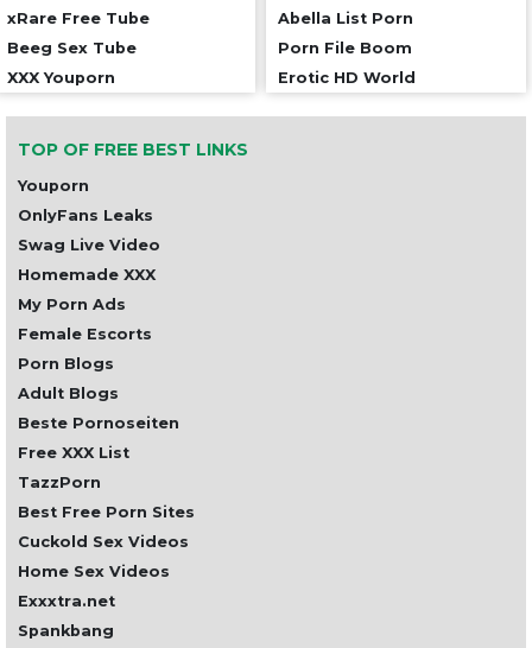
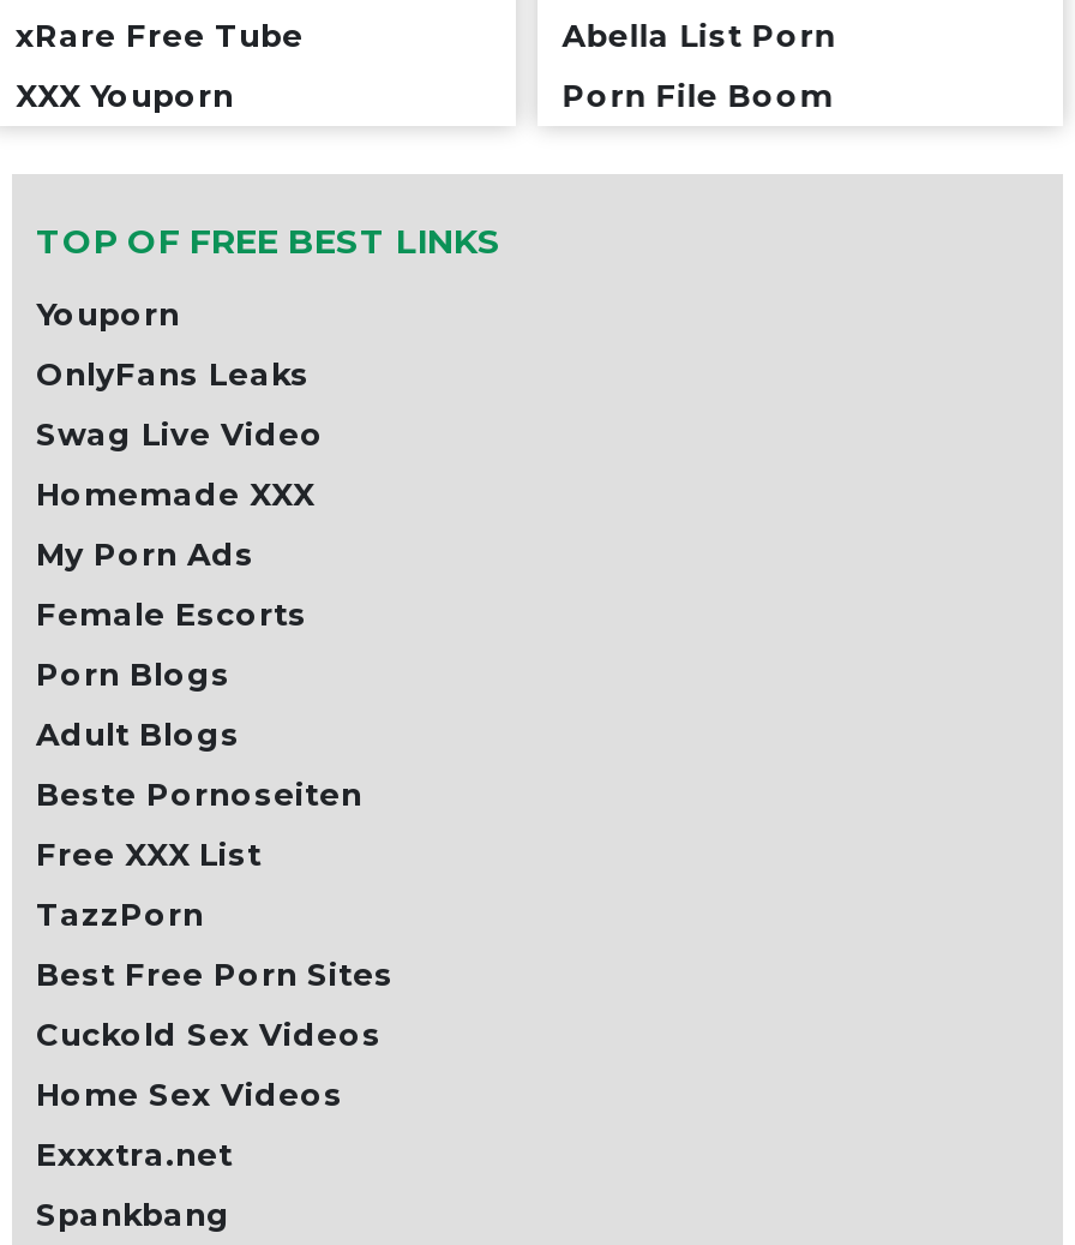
[8,39,137,57] Beeg Sex Tube -> none
[278,69,416,87] Erotic HD World -> none

